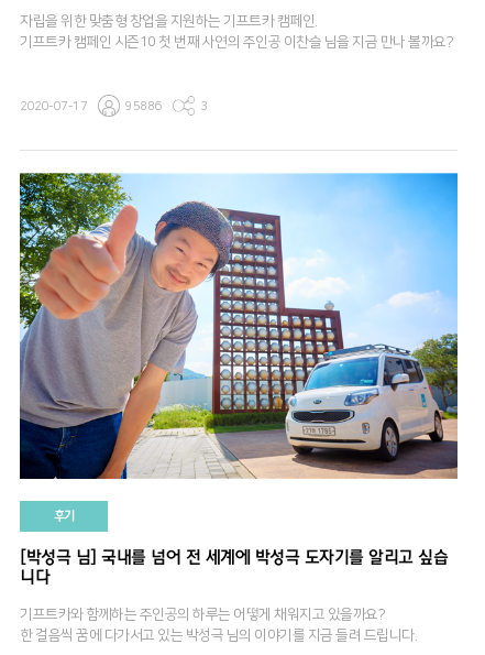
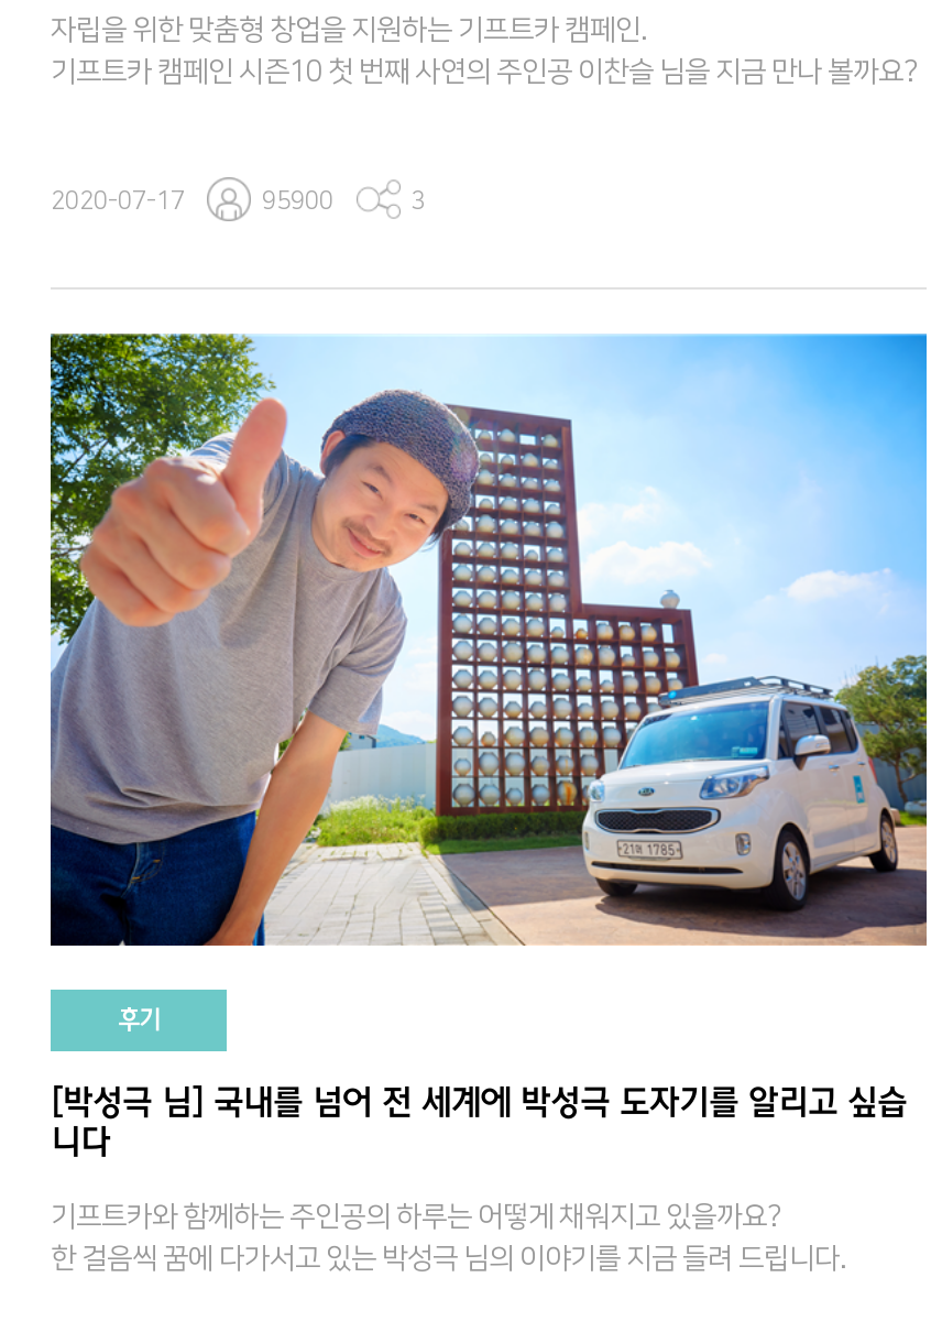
[125,100,161,113] 95886 -> [262,187,333,214] 95900

